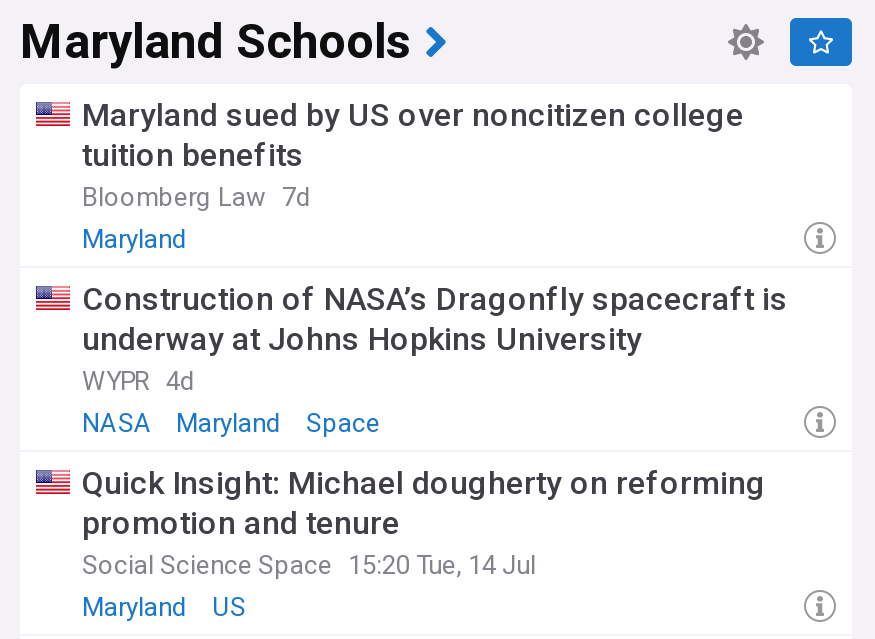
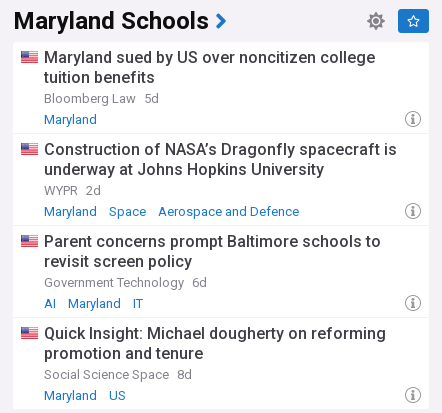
[82,182,312,212] Bloomberg Law 7d -> [44,91,159,106] Bloomberg Law 5d
[82,366,196,438] WYPR 4d | NASA -> [44,183,101,198] WYPR 2d
none -> [44,204,381,311] Aerospace and Defence | Parent concerns prompt Baltimore schools to | revisit screen policy | Government Technology 6d | AI | Maryland | IT
[82,550,536,580] Social Science Space 15:20 Tue, 14 Jul -> [44,367,192,382] Social Science Space 8d

